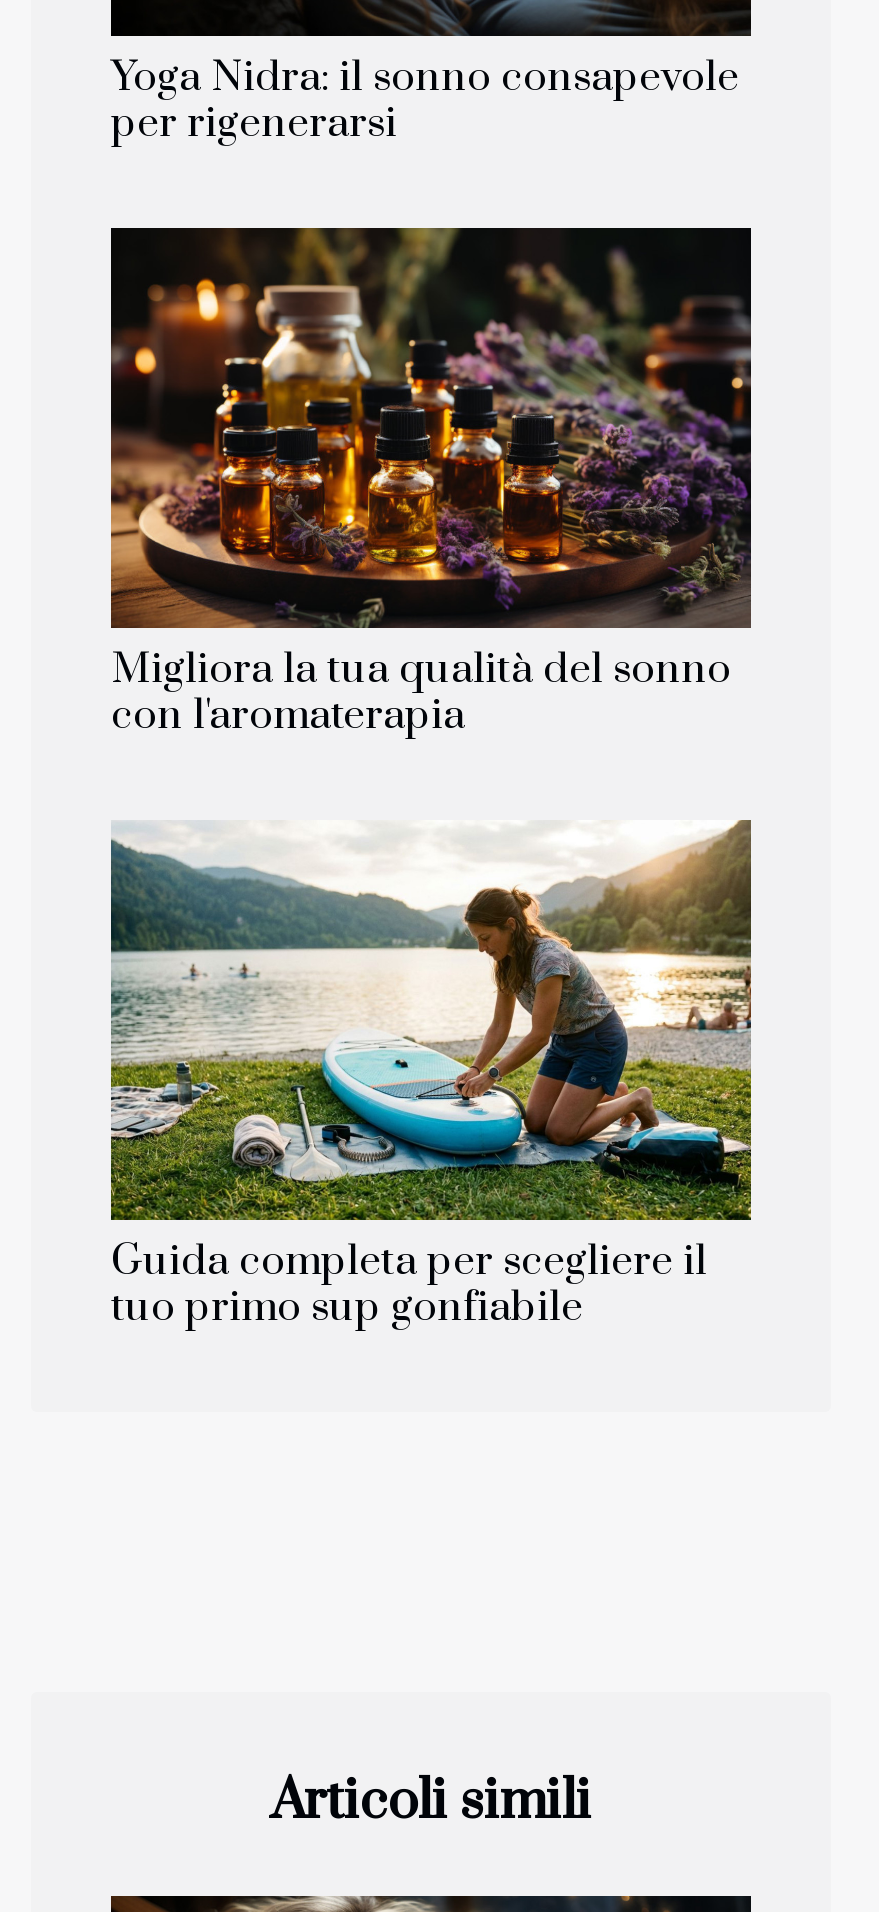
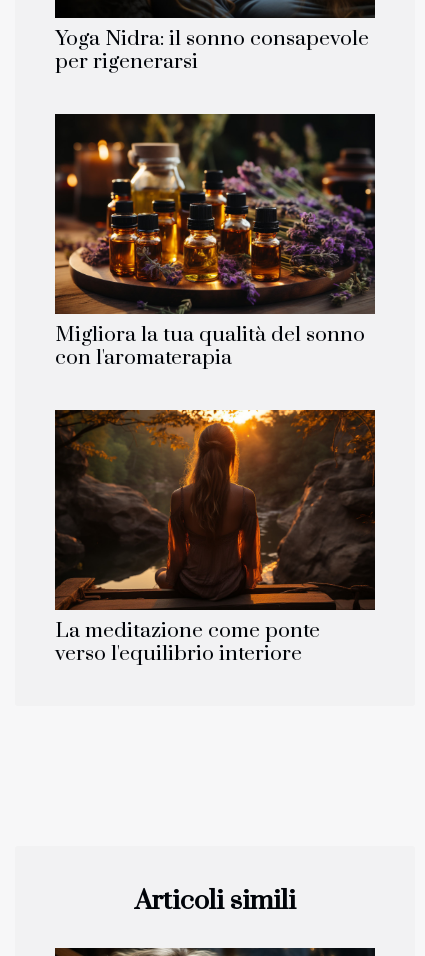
[109,820,753,1335] [image] | Guida completa per scegliere il | tuo primo sup gonfiabile -> [54,409,376,667] [image] | La meditazione come ponte | verso l'equilibrio interiore

